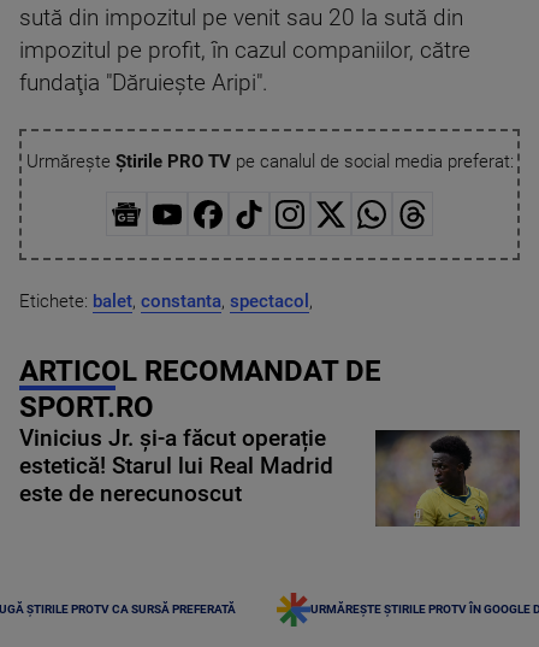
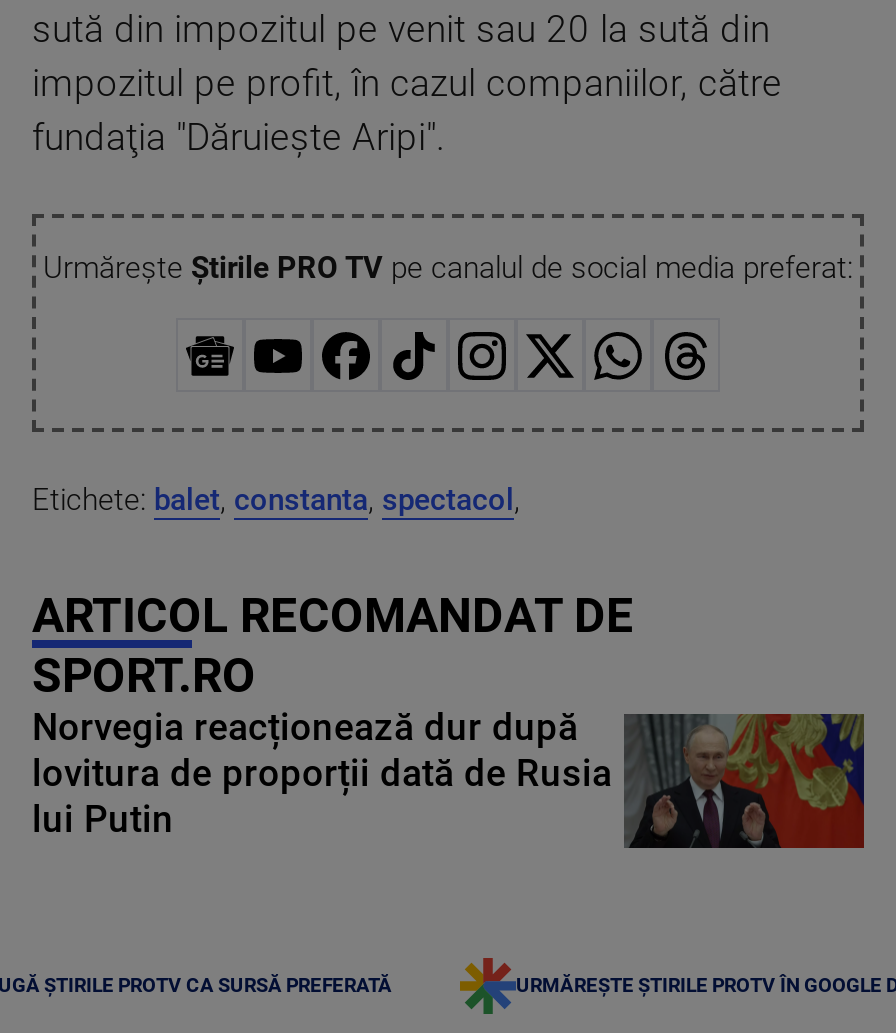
[19,425,521,528] [image] | Vinicius Jr. și-a făcut operație | estetică! Starul lui Real Madrid | este de nerecunoscut -> [32,706,866,852] [image] | Norvegia reacționează dur după | lovitura de proporții dată de Rusia | lui Putin

